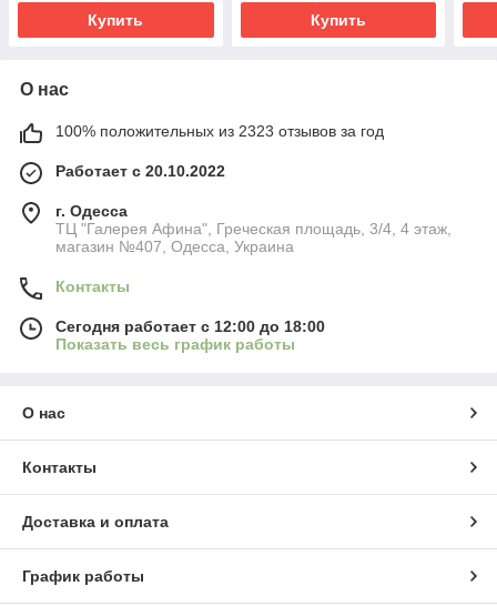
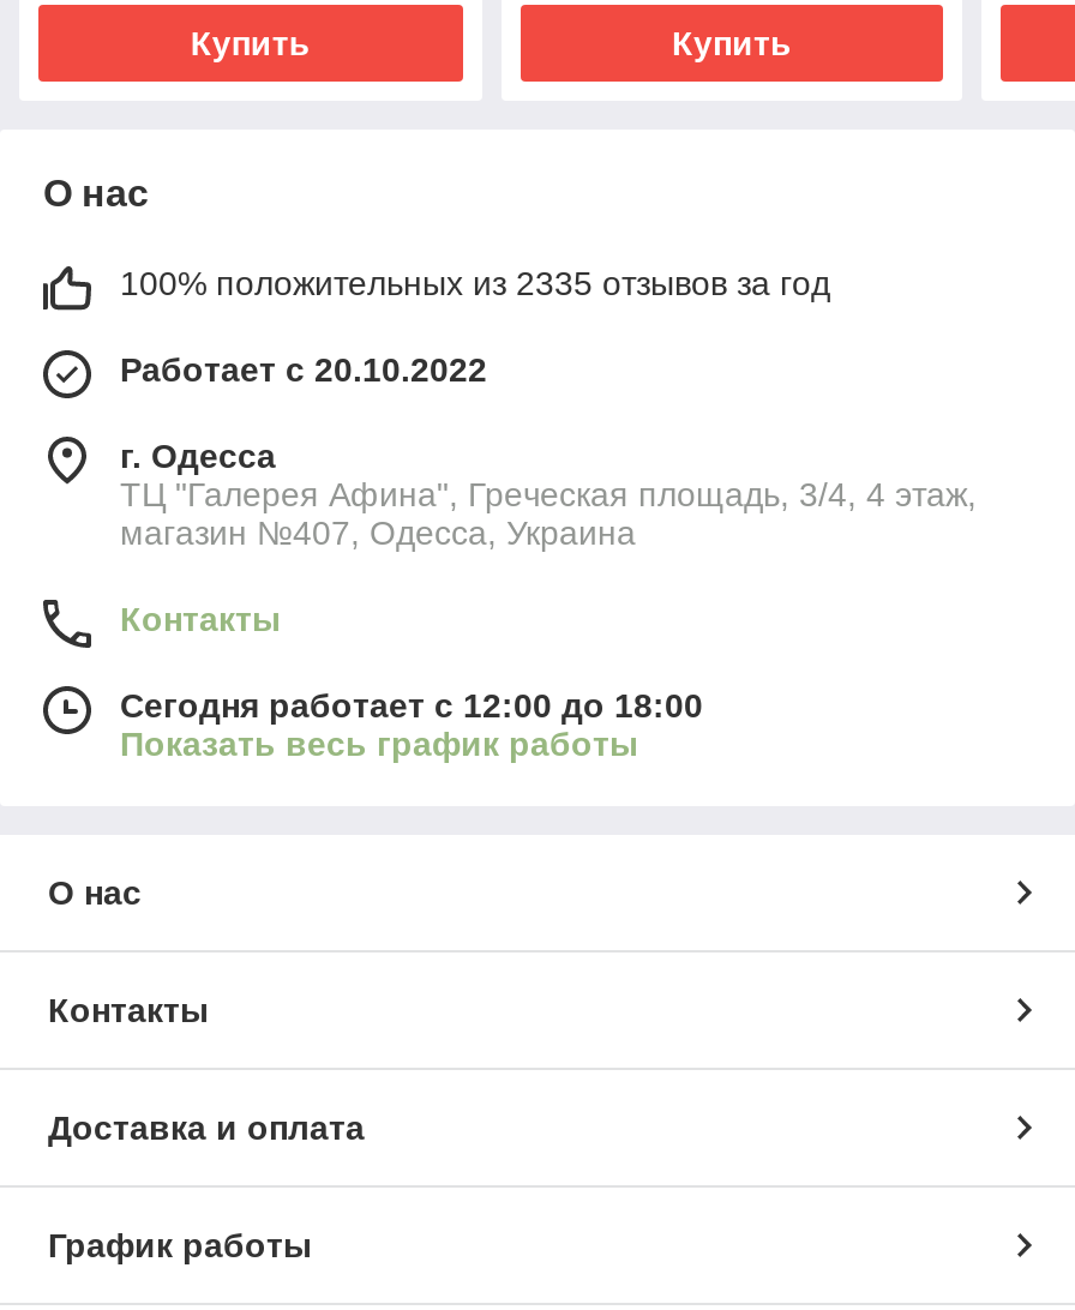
[55,122,384,140] 100% положительных из 2323 отзывов за год -> [120,263,830,302] 100% положительных из 2335 отзывов за год

